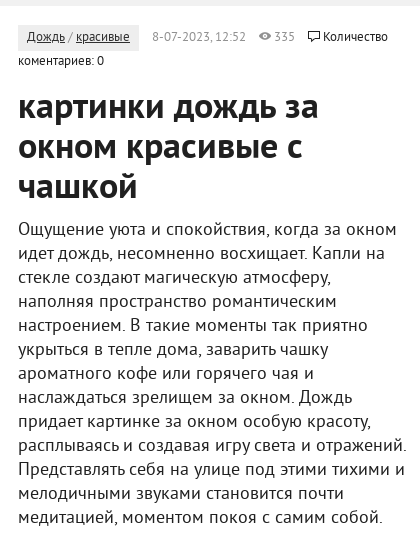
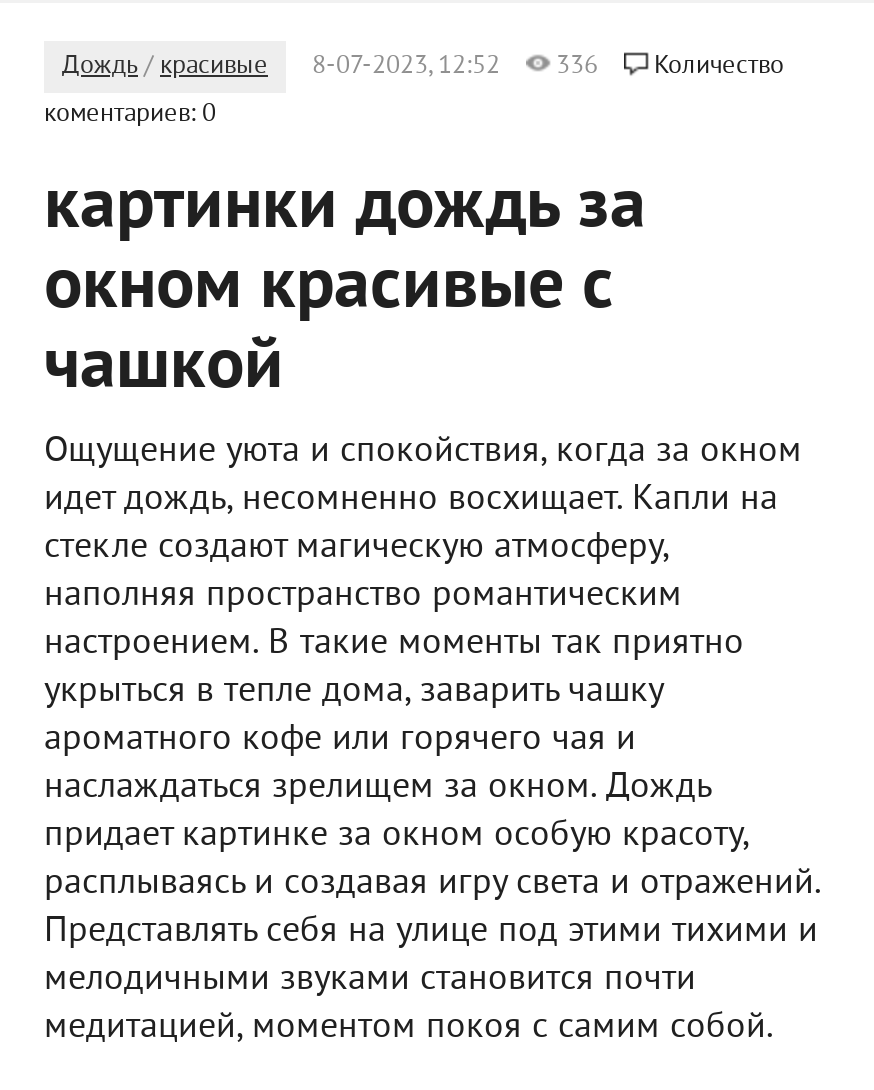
[27,30,388,46] Дождь / красивые 8-07-2023, 12:52 335 Количество -> [62,51,784,83] Дождь / красивые 8-07-2023, 12:52 336 Количество

